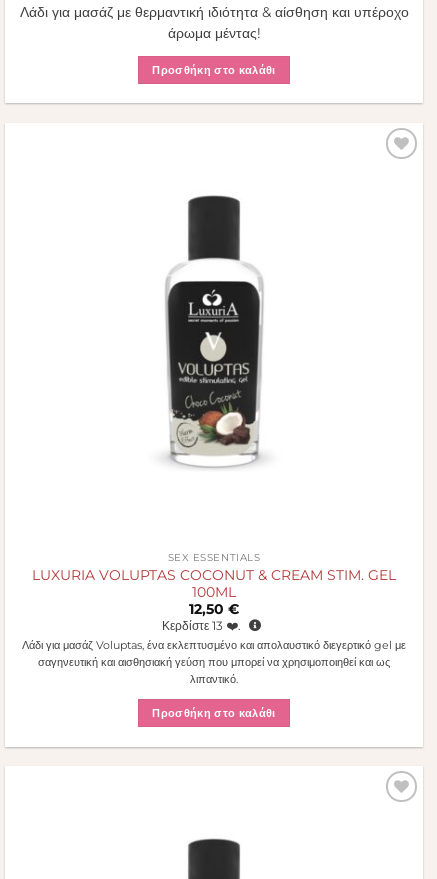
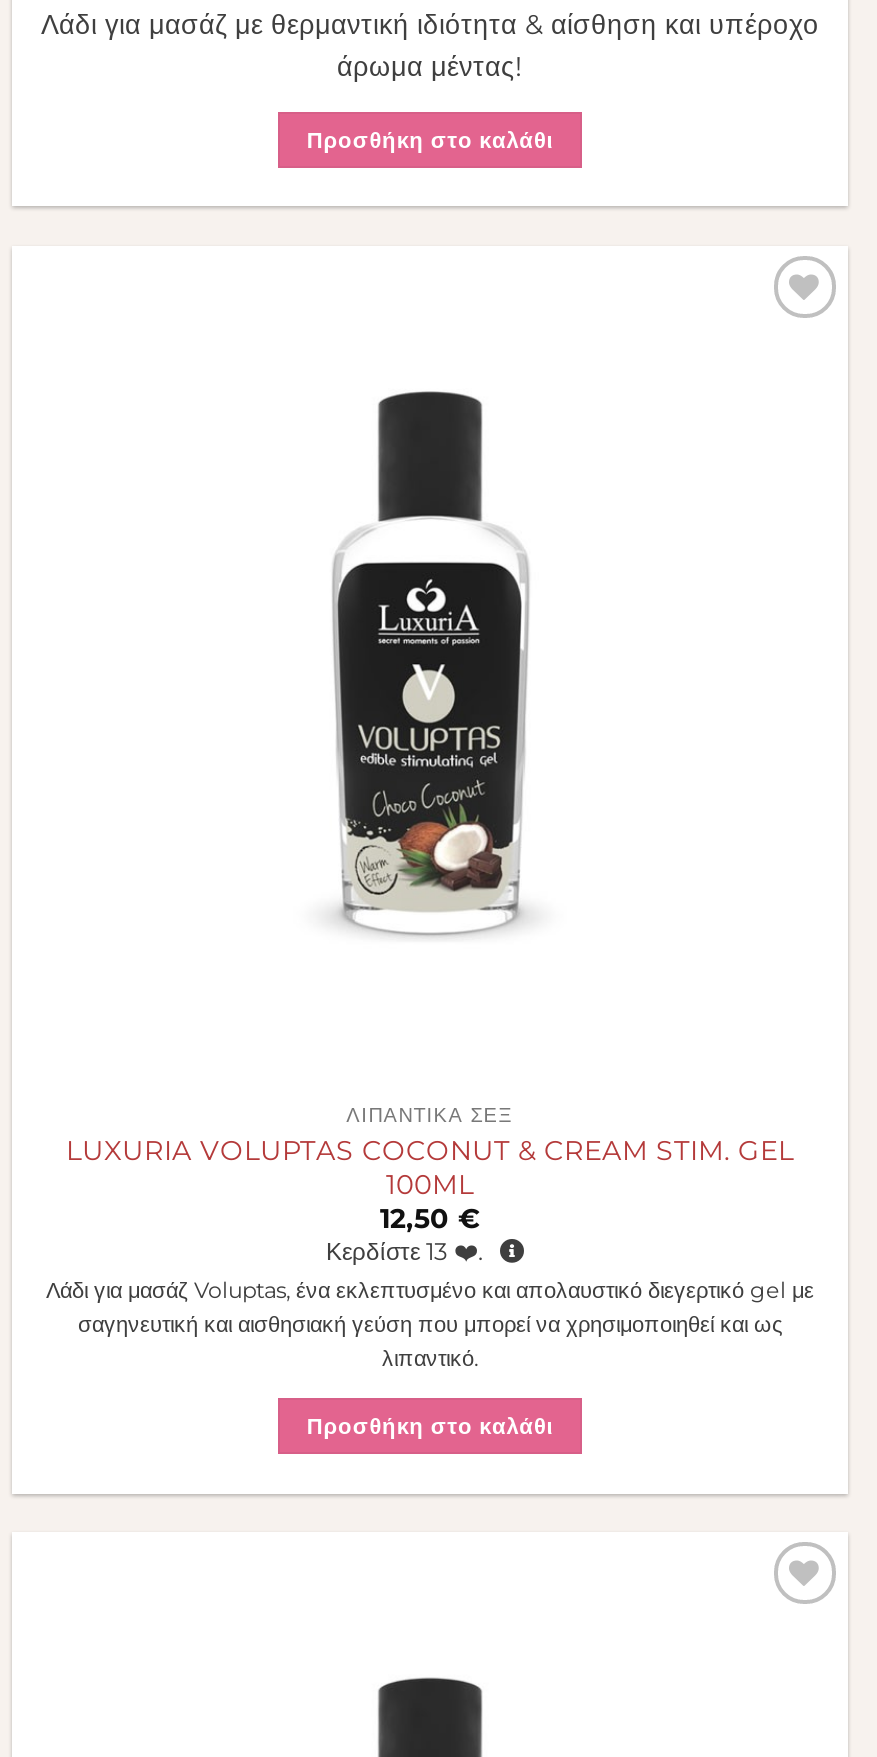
[168,551,260,564] SEX ESSENTIALS -> [346,1102,514,1128] ΛΙΠΑΝΤΙΚΆ ΣΕΞ

